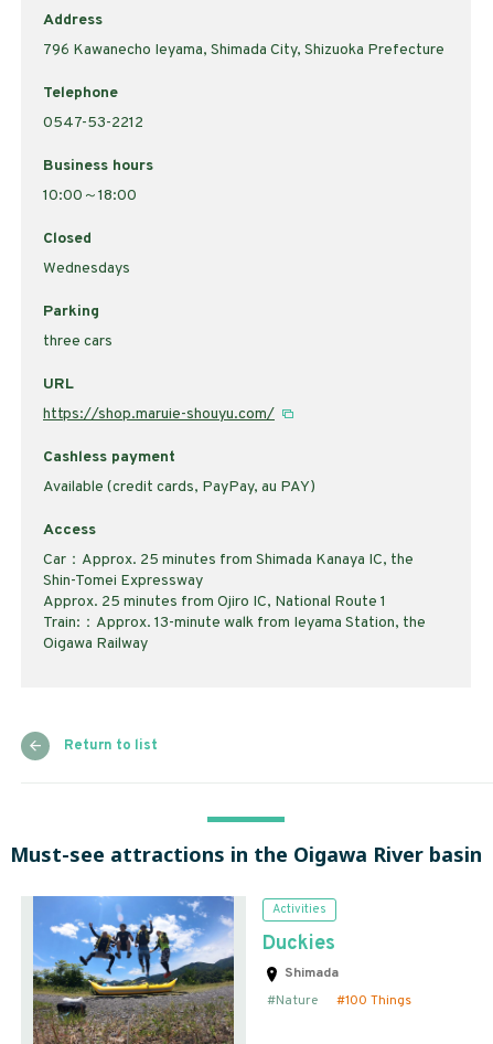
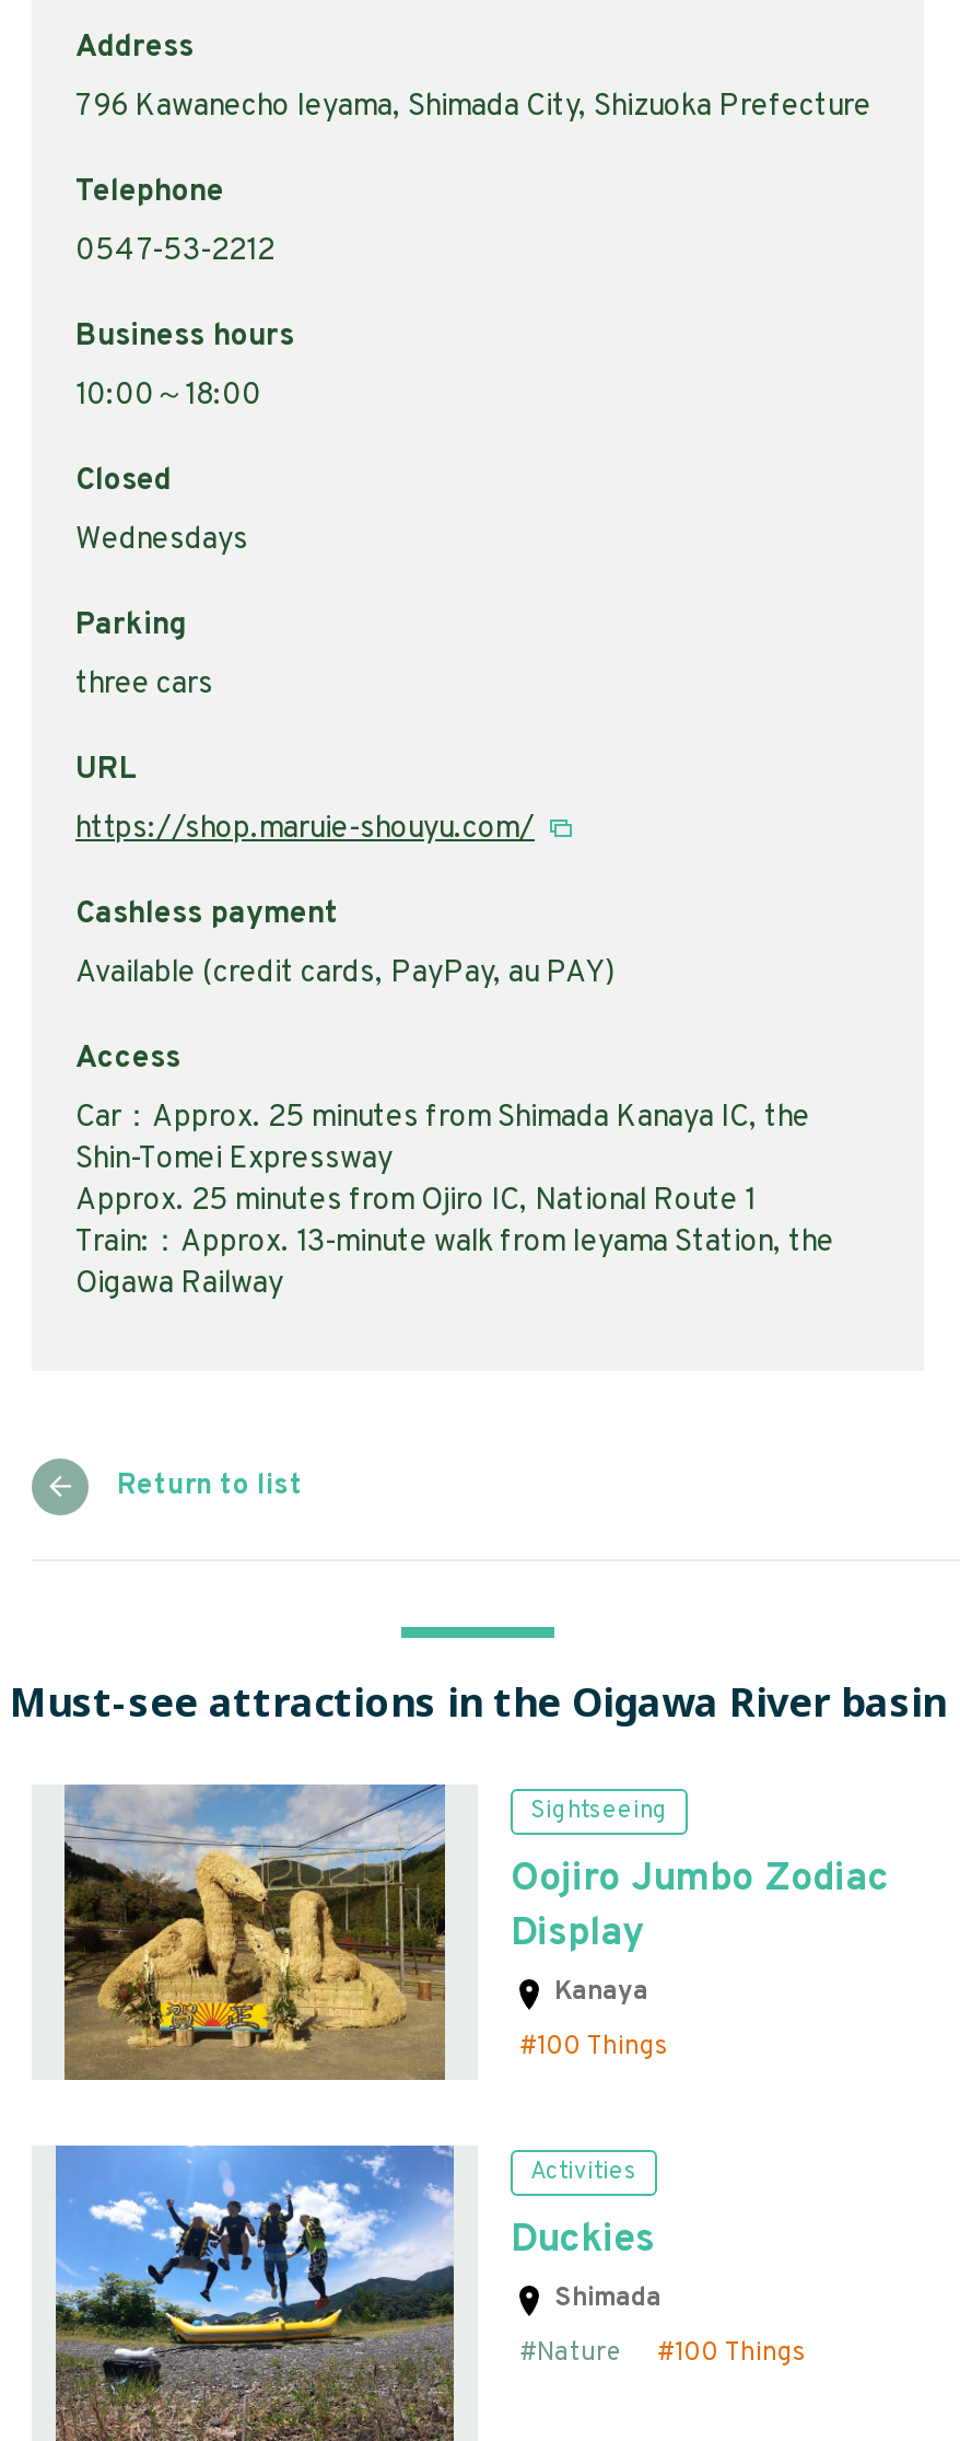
none -> [56,1785,889,2082] [image] | Oojiro Jumbo Zodiac | Display | Kanaya | 100 Things
none -> [530,1795,668,1825] Sightseeing

